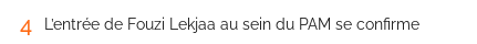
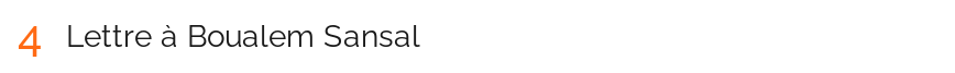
[44,15,419,33] L’entrée de Fouzi Lekjaa au sein du PAM se confirme -> [66,18,420,53] Lettre à Boualem Sansal

